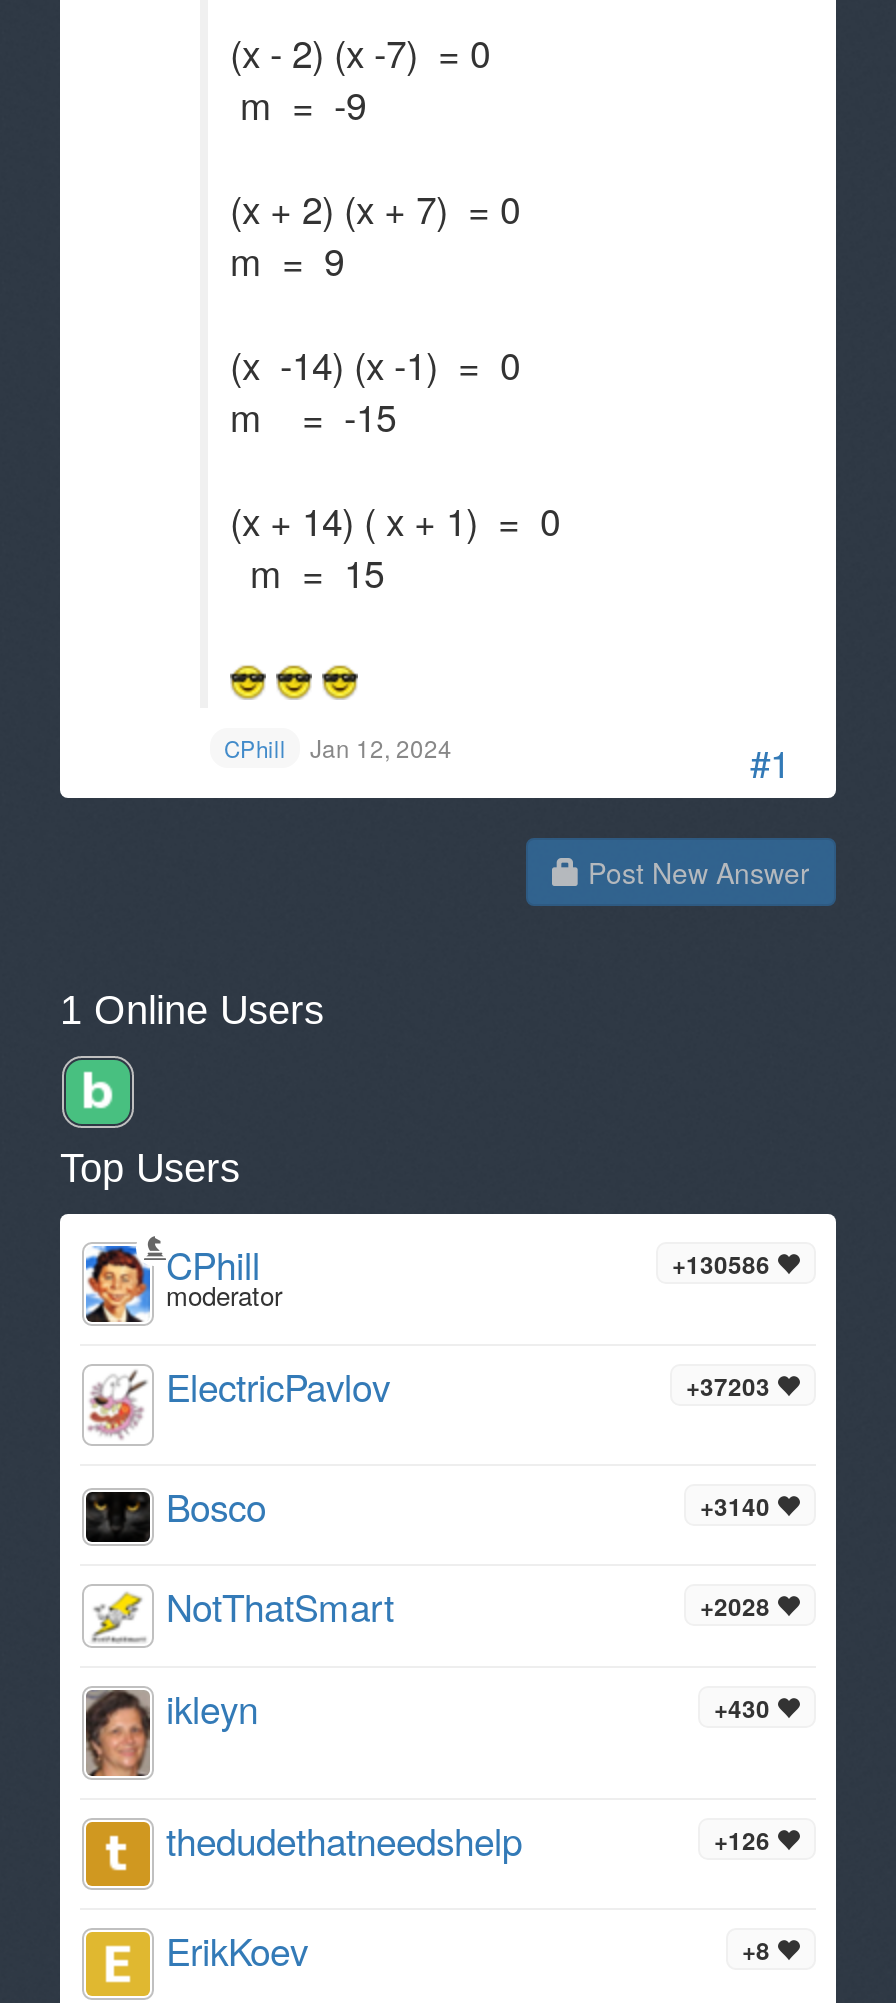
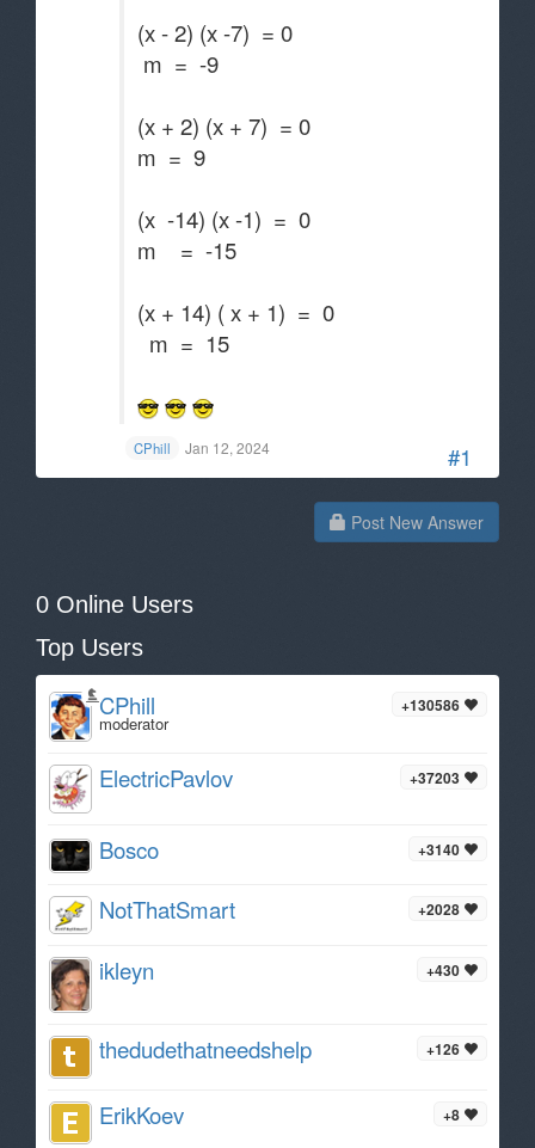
[60,988,324,1032] 1 Online Users -> [36,591,193,618] 0 Online Users

